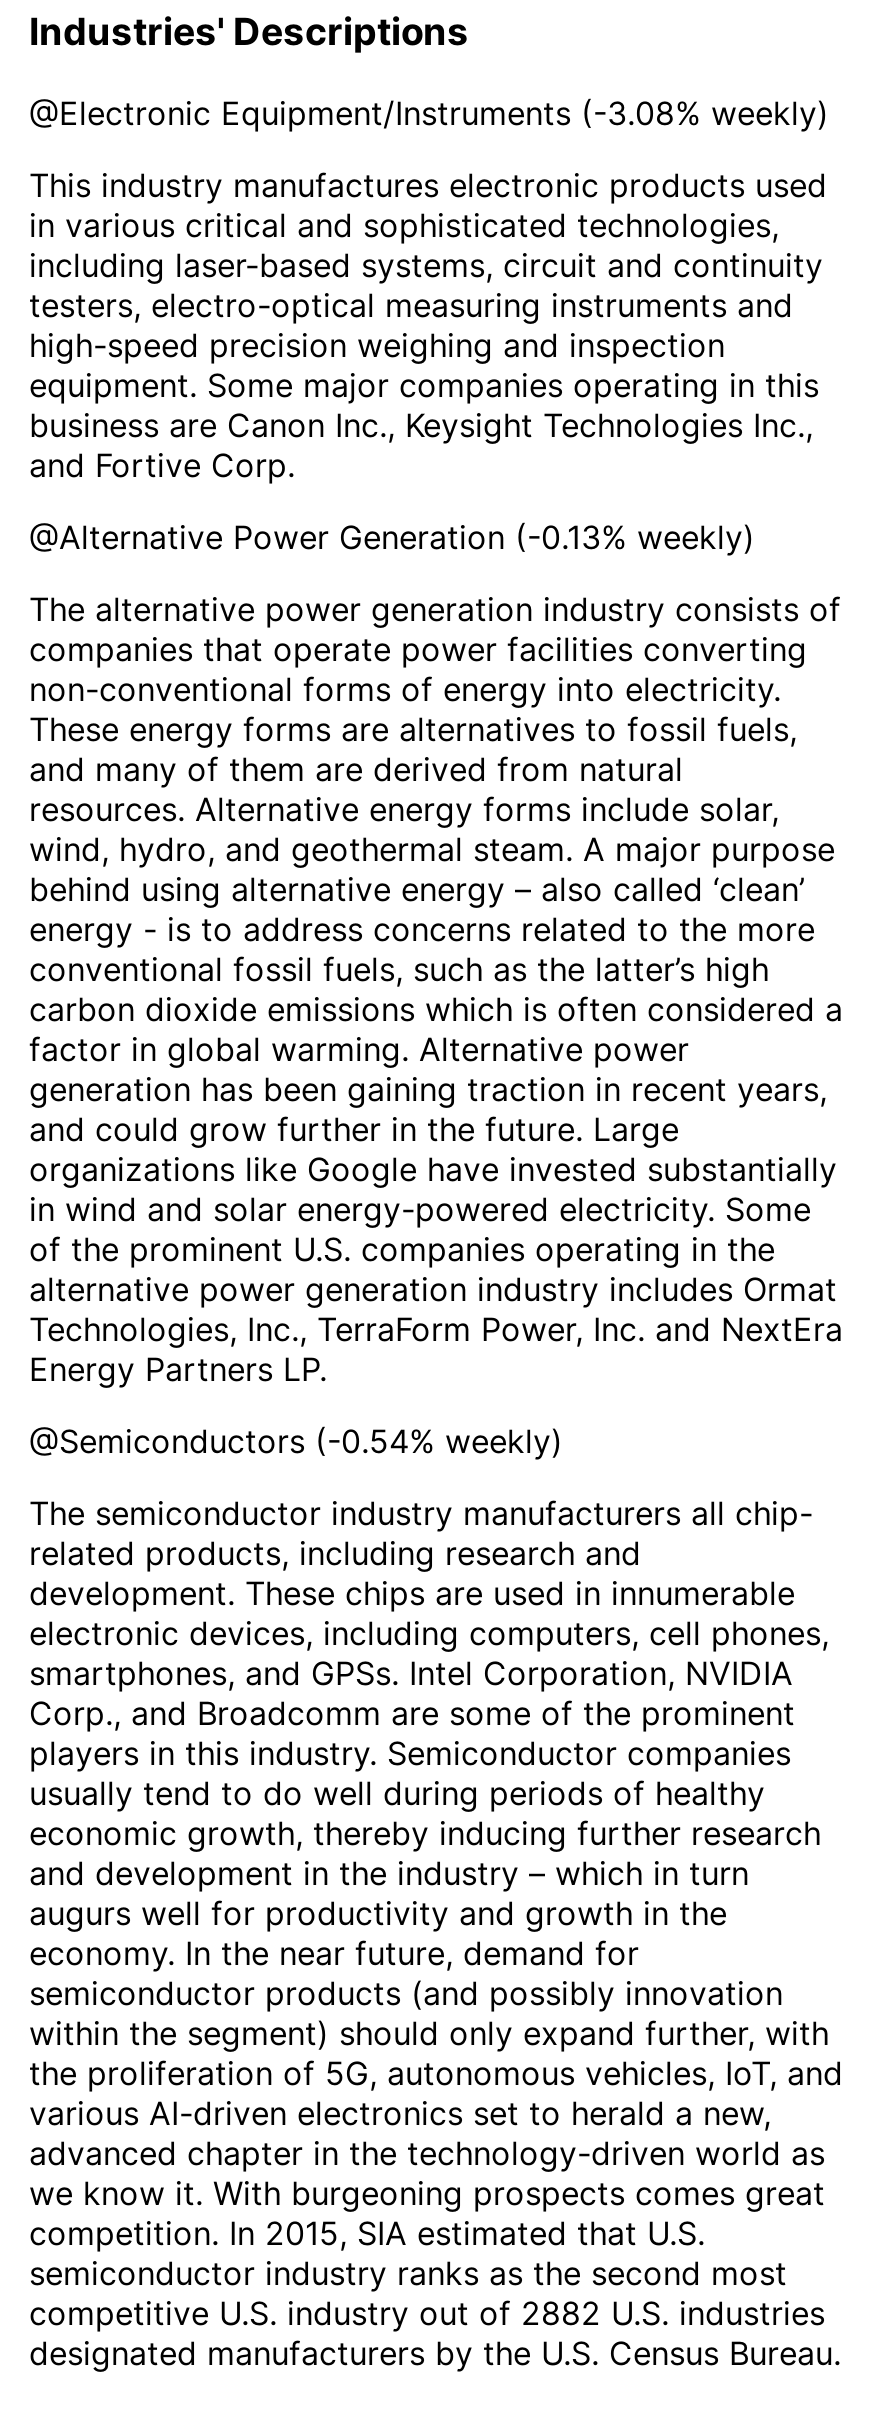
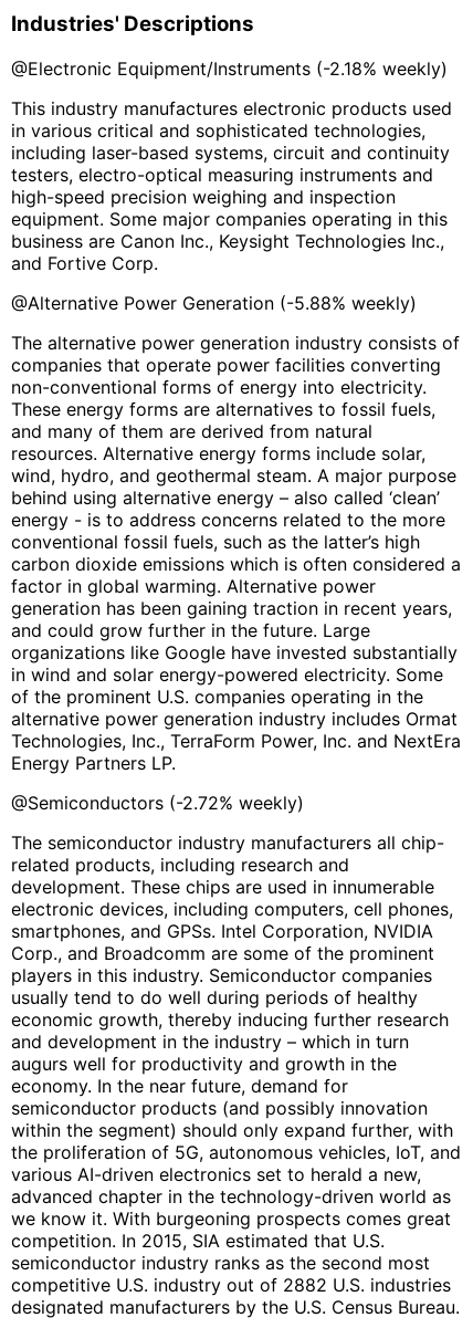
[29,93,829,133] @Electronic Equipment/Instruments (-3.08% weekly) -> [11,58,448,80] @Electronic Equipment/Instruments (-2.18% weekly)
[29,517,755,557] @Alternative Power Generation (-0.13% weekly) -> [11,292,417,314] @Alternative Power Generation (-5.88% weekly)
[29,1421,563,1461] @Semiconductors (-0.54% weekly) -> [11,792,304,814] @Semiconductors (-2.72% weekly)

